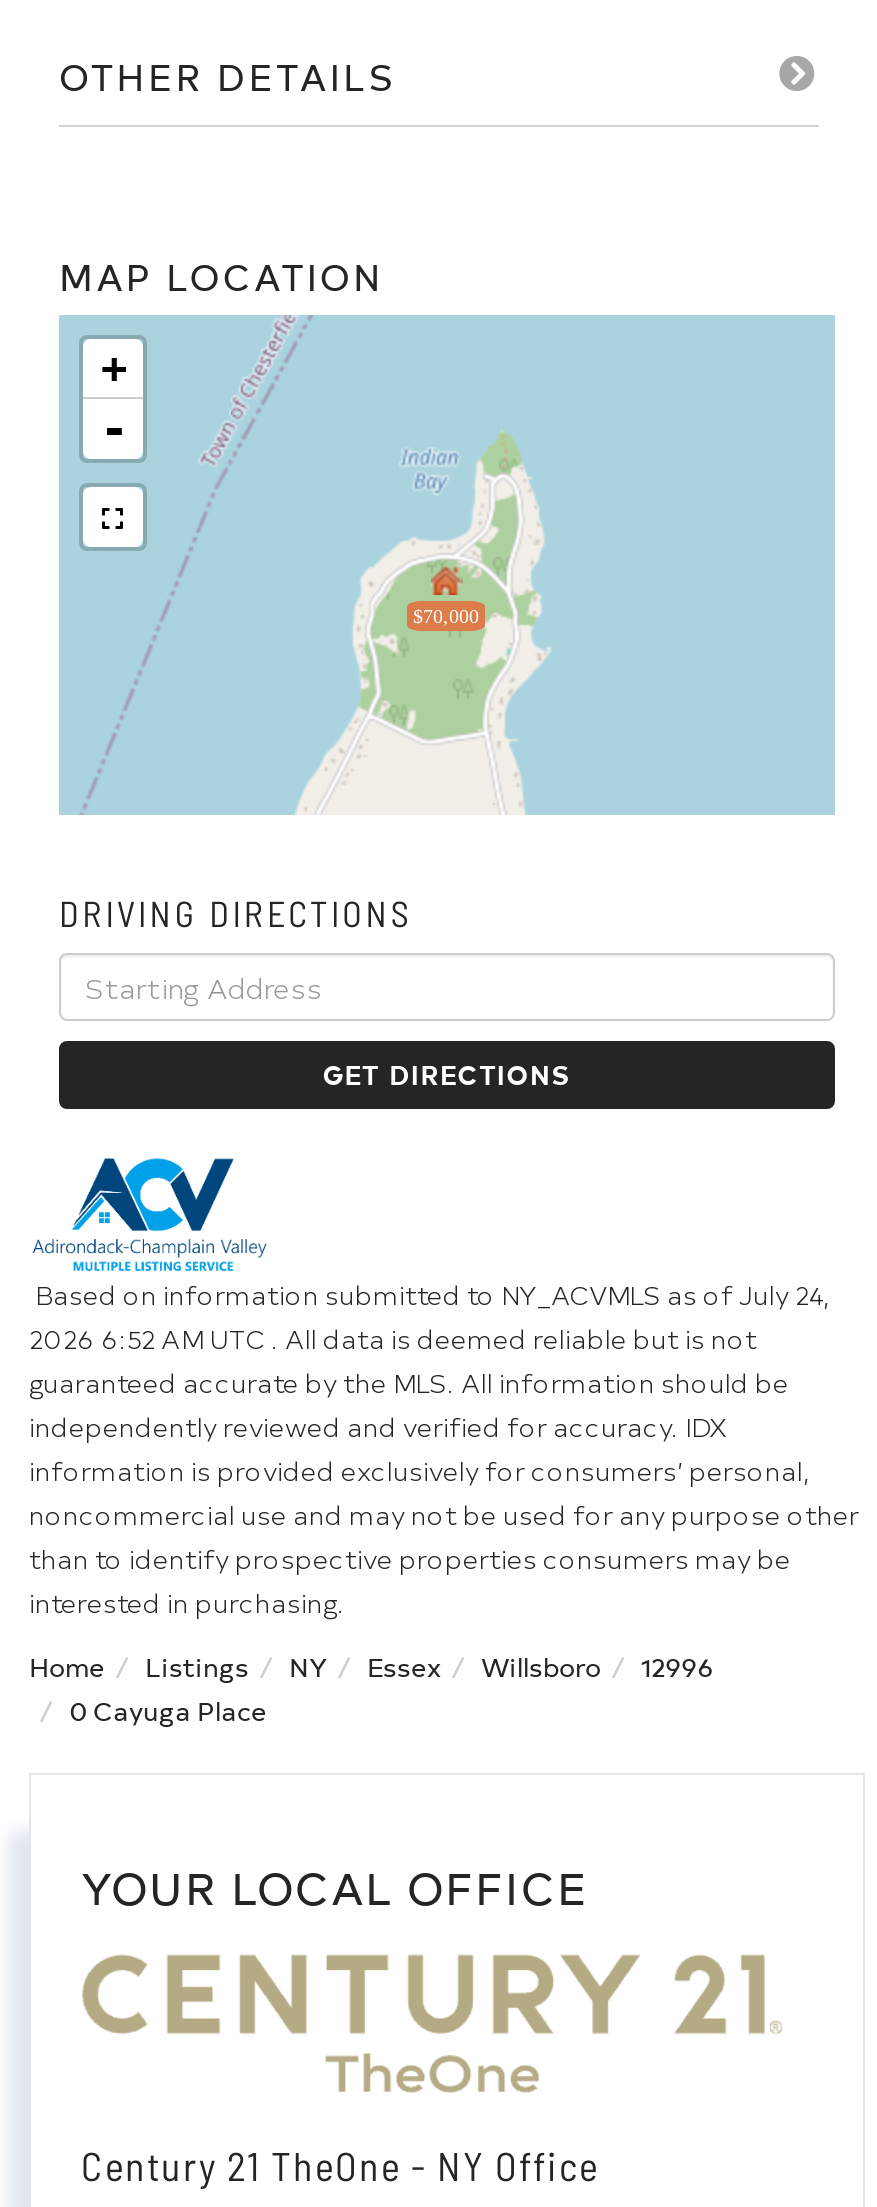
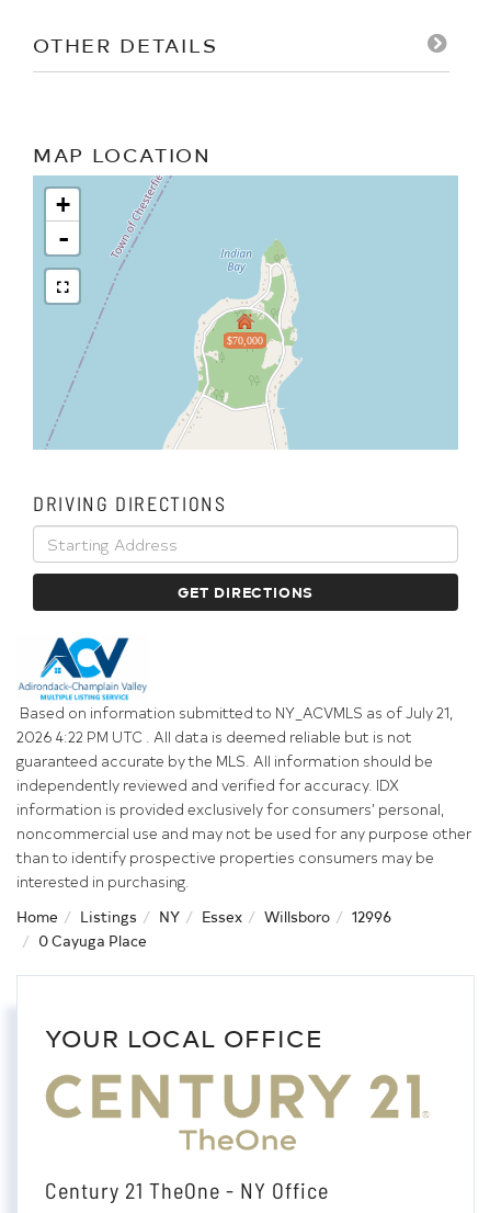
[29,1278,829,1312] Based on information submitted to NY_ACVMLS as of July 24, -> [16,703,453,722] Based on information submitted to NY_ACVMLS as of July 21,
[29,1322,757,1356] 2026 6:52 AM UTC . All data is deemed reliable but is not -> [16,727,412,746] 2026 4:22 PM UTC . All data is deemed reliable but is not

